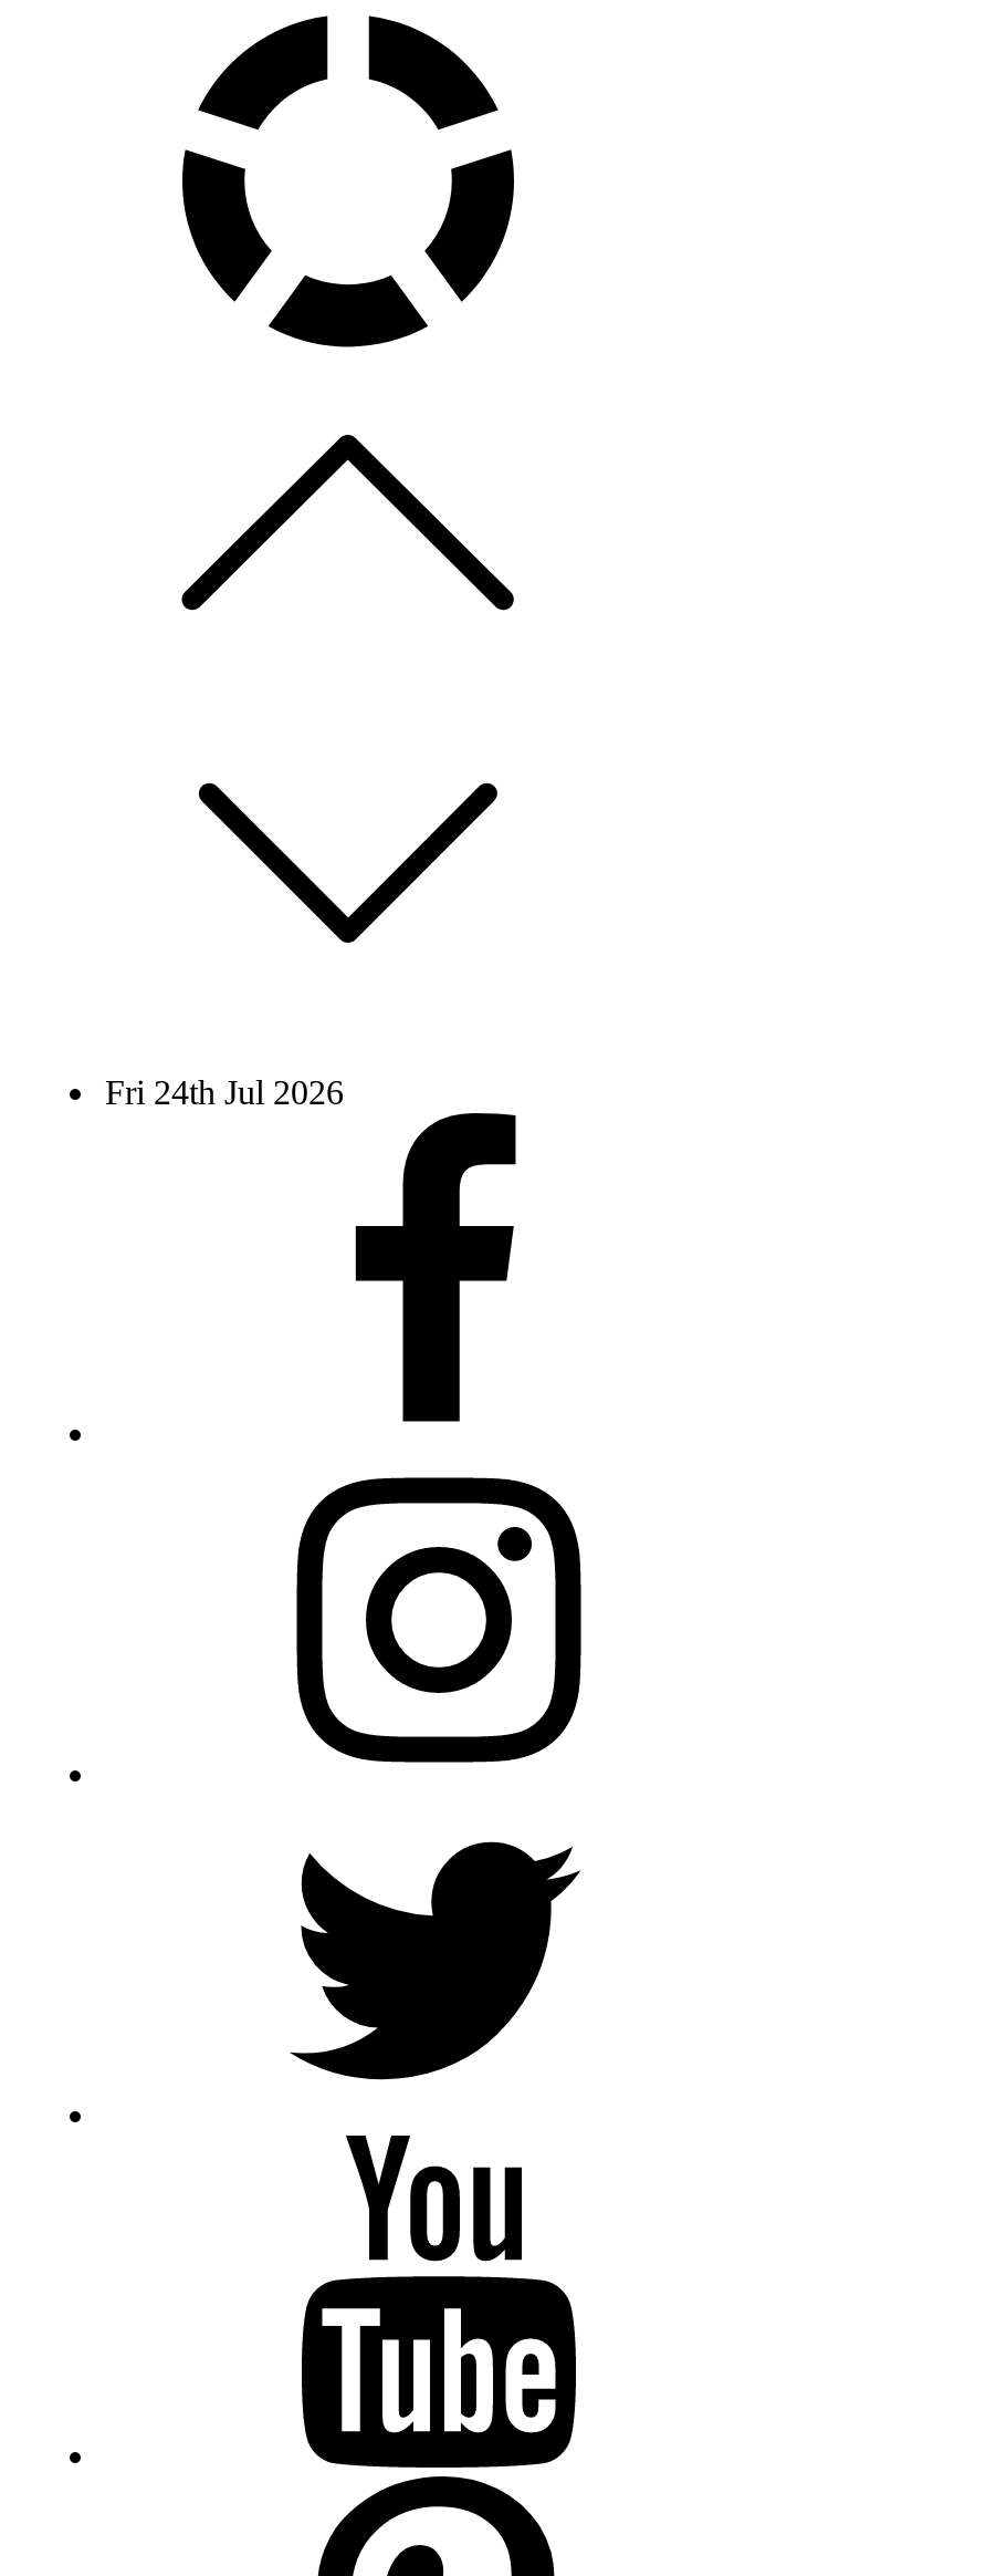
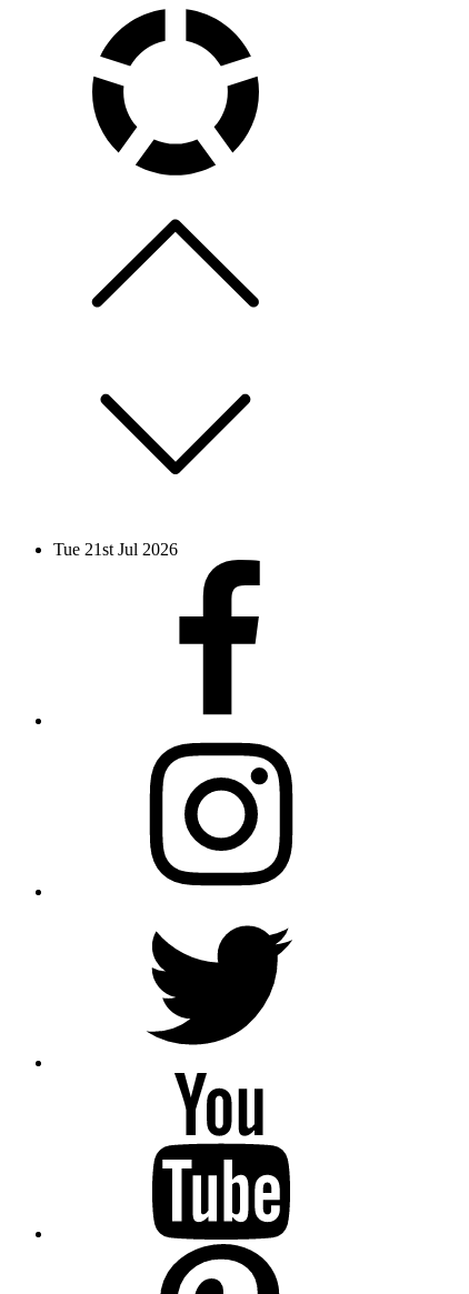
[105,1073,344,1111] Fri 24th Jul 2026 -> [53,540,178,559] Tue 21st Jul 2026

